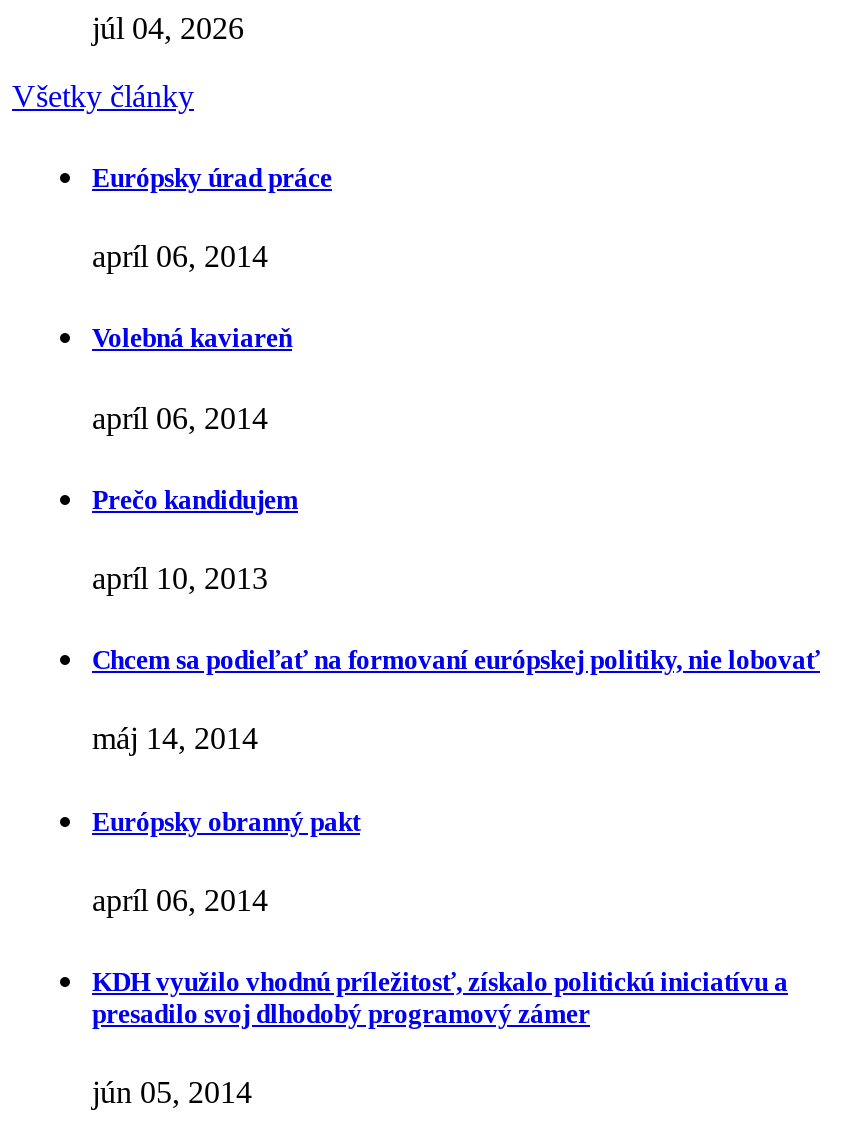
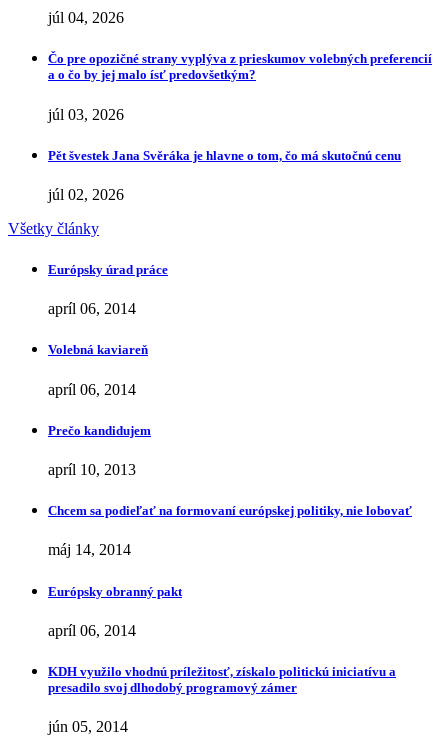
none -> [48,51,432,203] Čo pre opozičné strany vyplýva z prieskumov volebných preferencií | a o čo by jej malo ísť predovšetkým? | júl 03, 2026 | Pět švestek Jana Svěráka je hlavne o tom, čo má skutočnú cenu | júl 02, 2026

